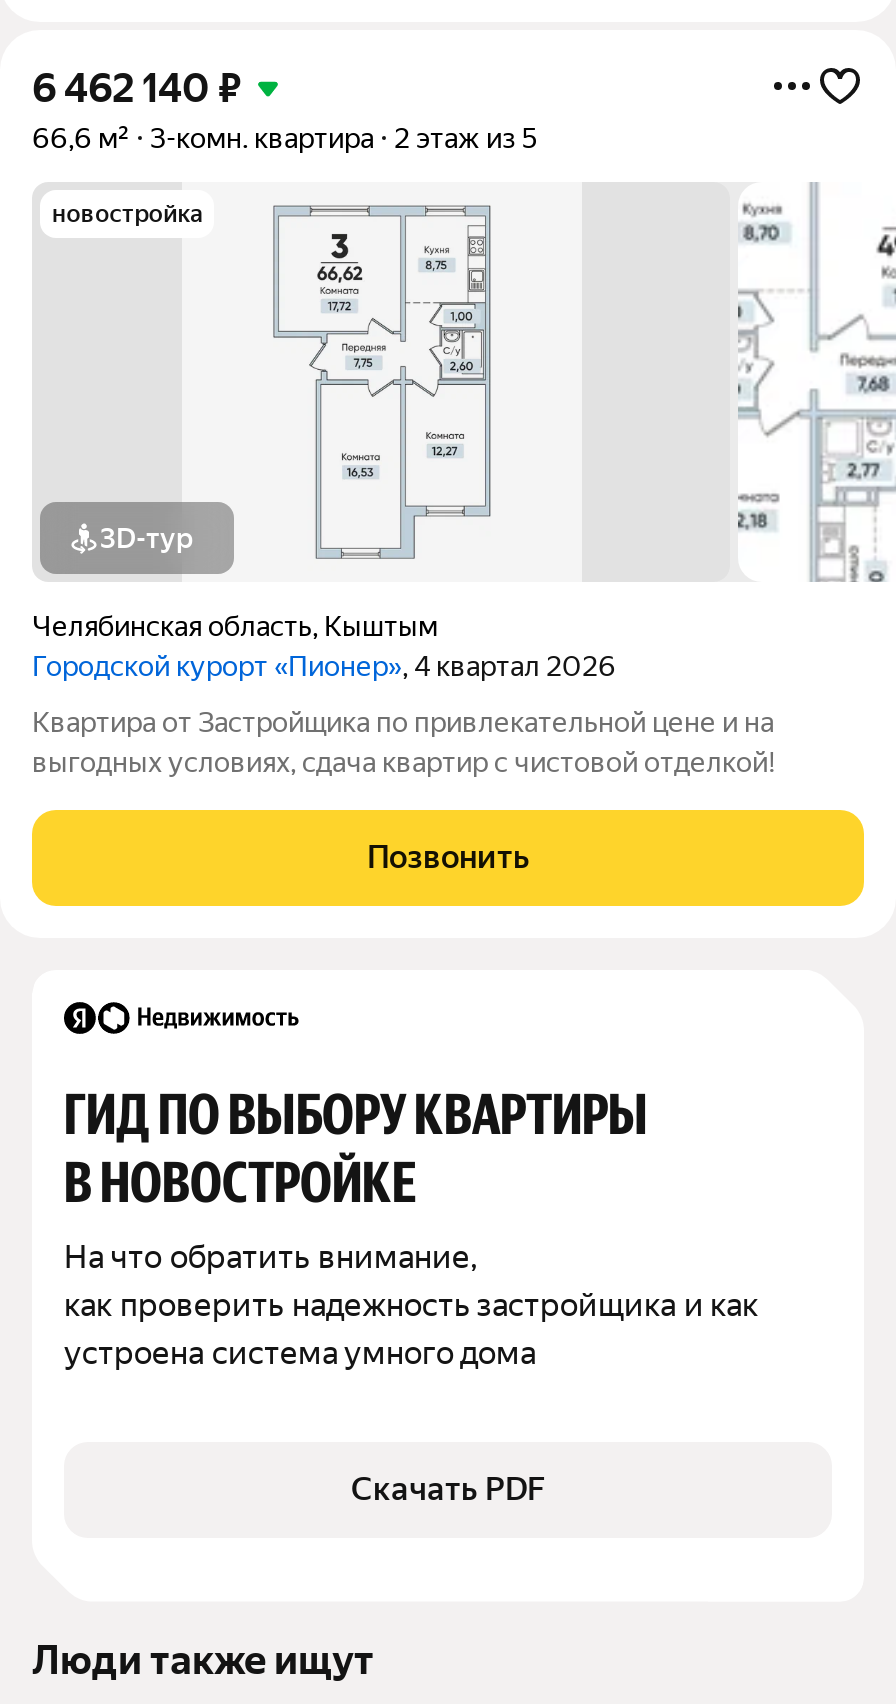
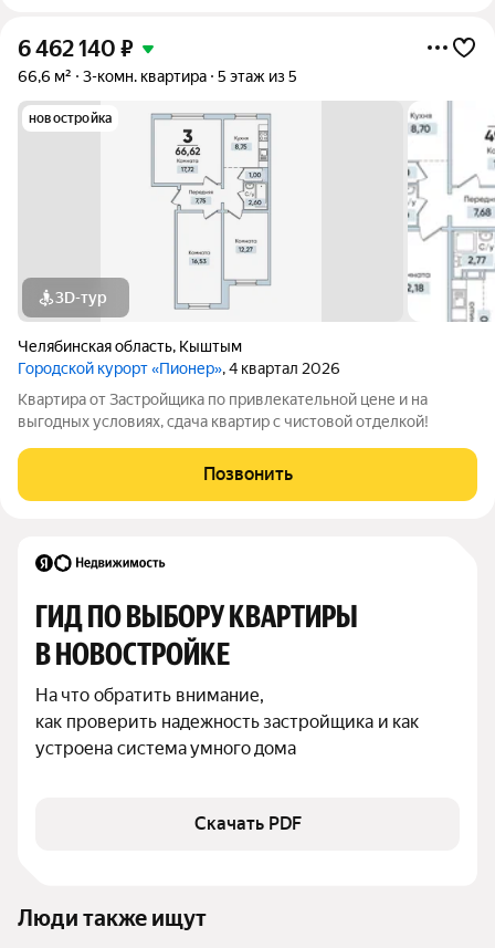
[394,122,538,154] 2 этаж из 5 -> [218,67,297,85] 5 этаж из 5

